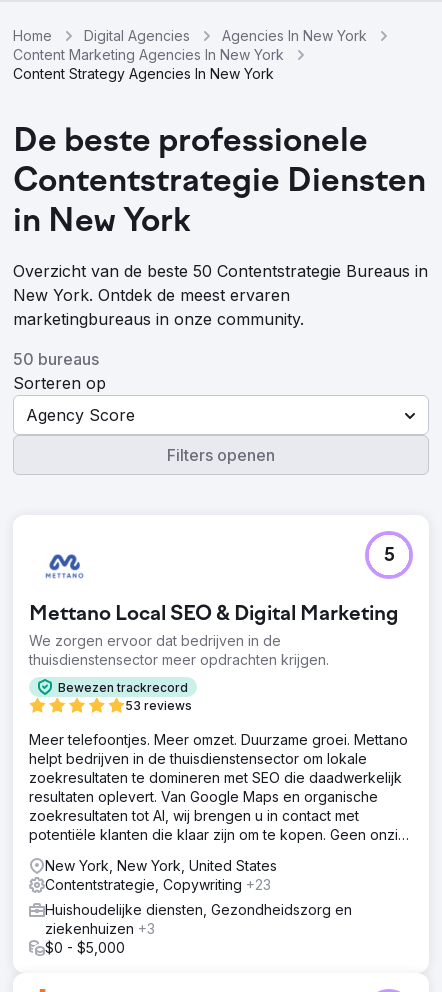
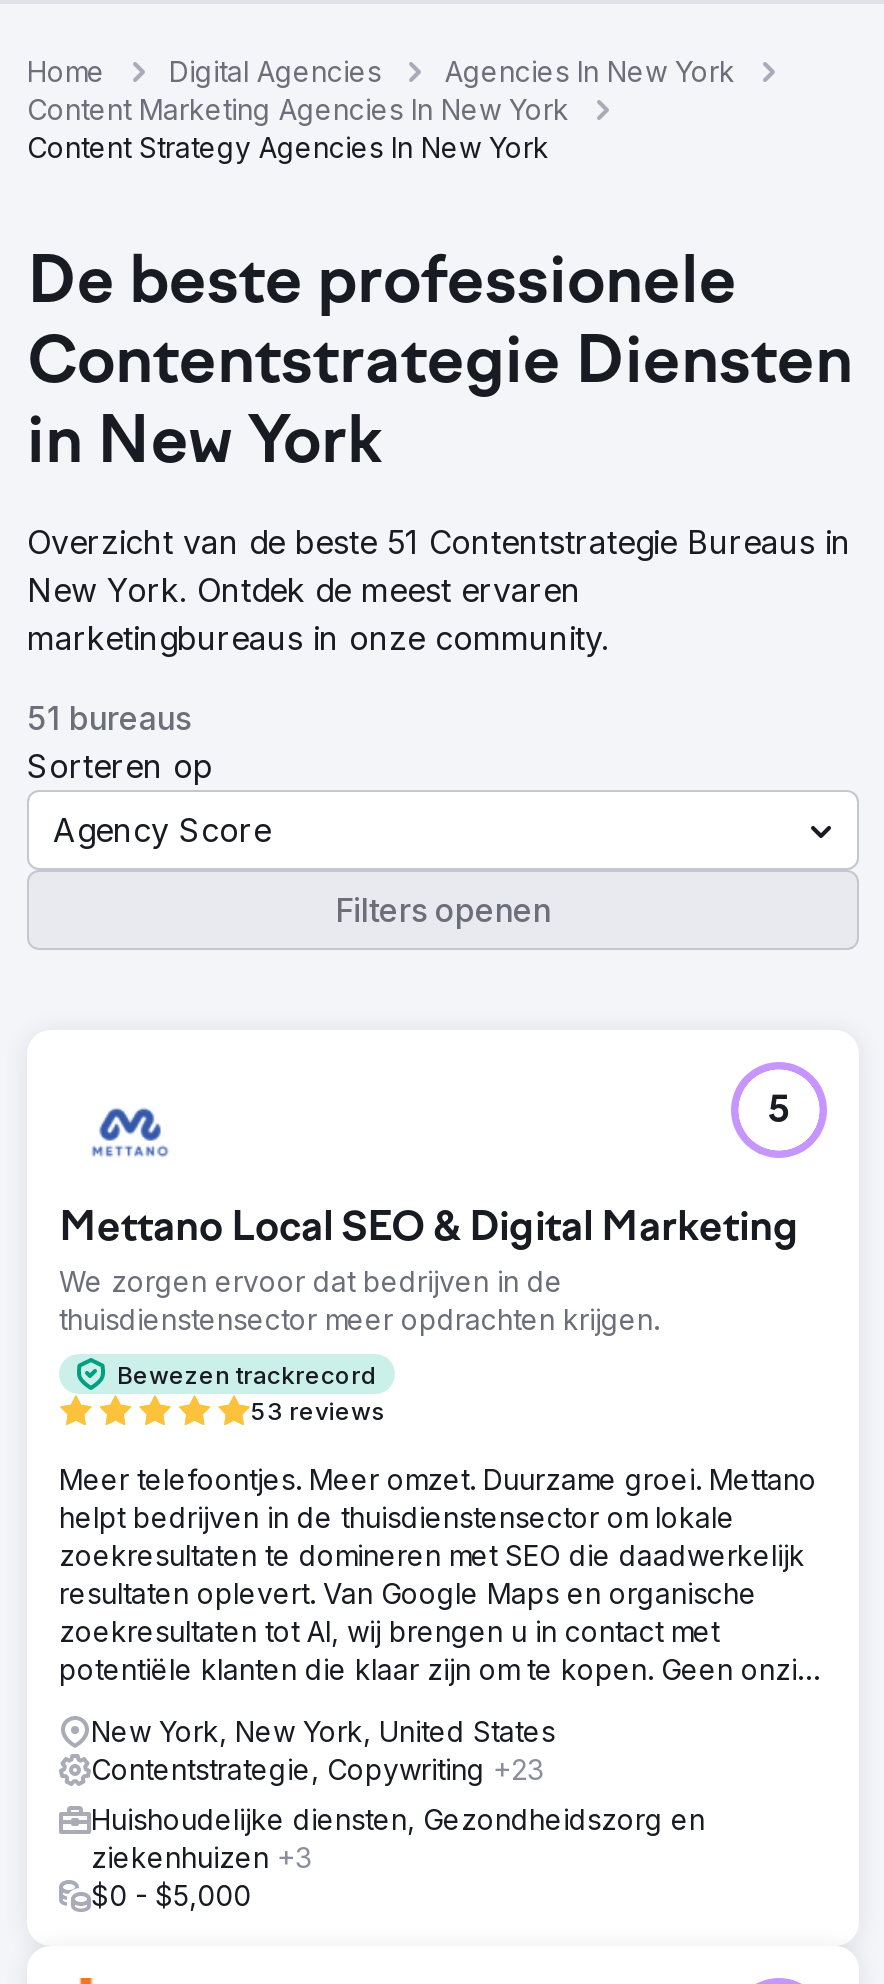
[13,261,428,281] Overzicht van de beste 50 Contentstrategie Bureaus in -> [27,522,851,562] Overzicht van de beste 51 Contentstrategie Bureaus in
[13,349,99,369] 50 bureaus -> [27,698,191,738] 51 bureaus

